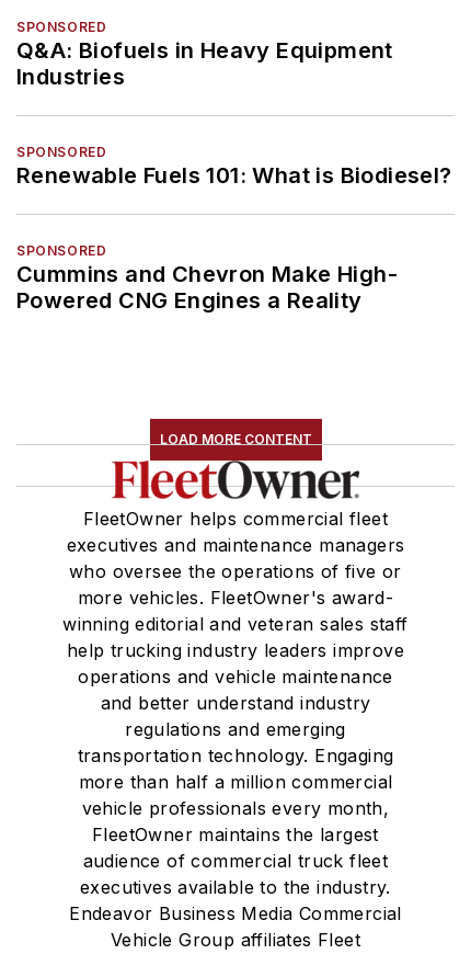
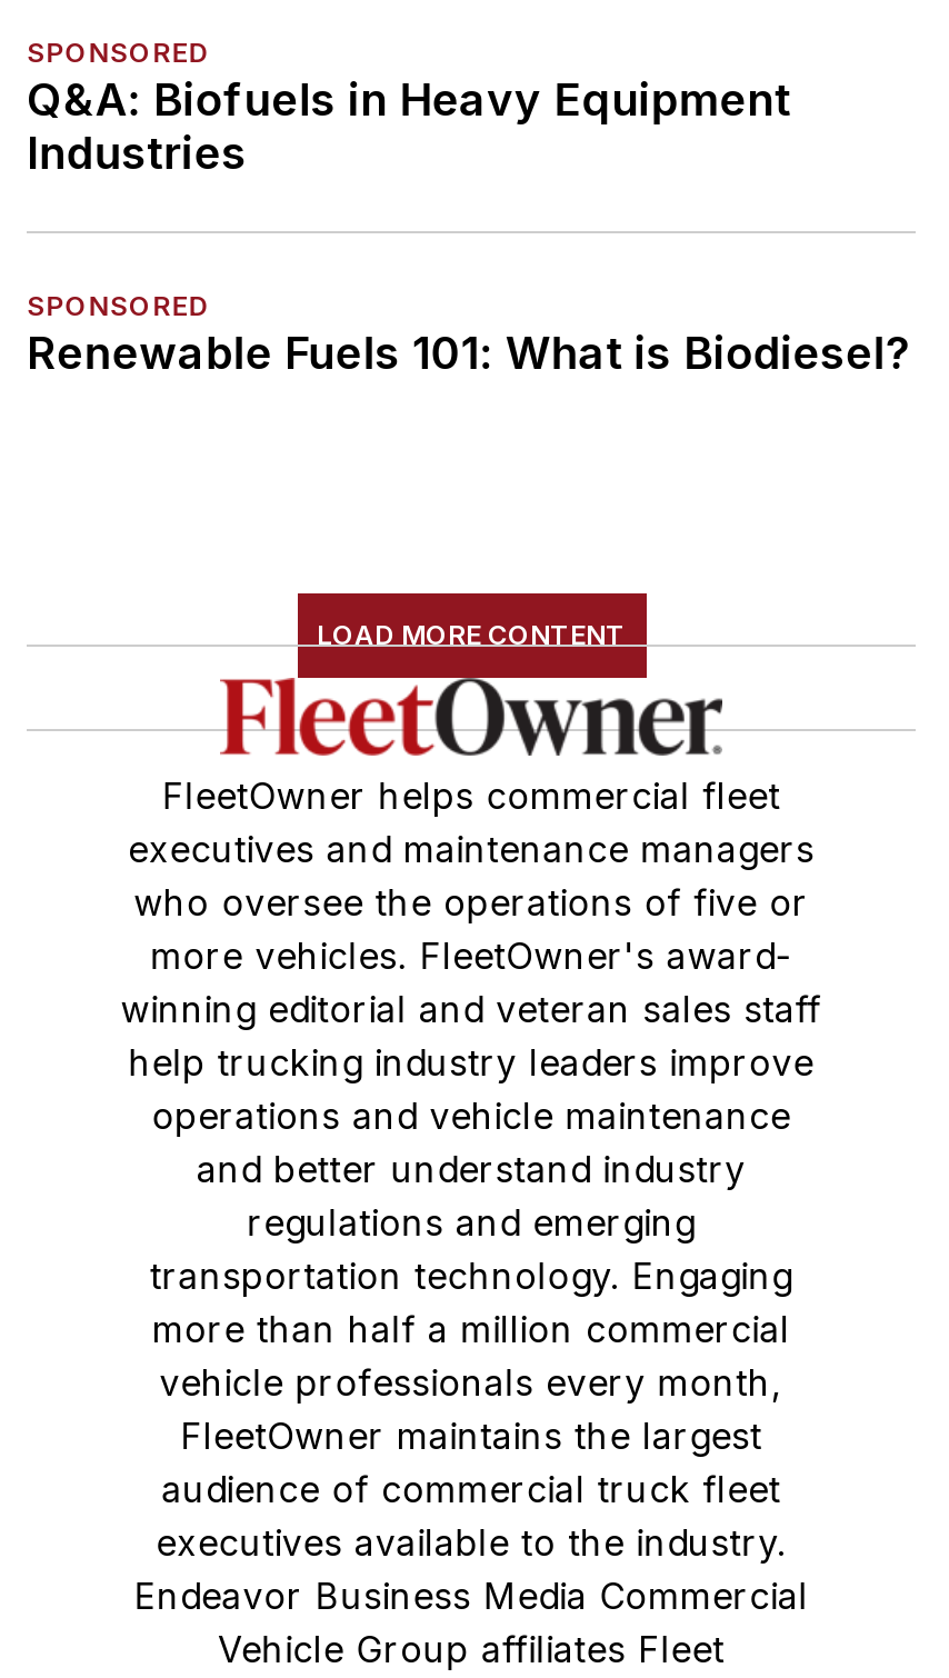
[16,243,398,314] SPONSORED | Cummins and Chevron Make High- | Powered CNG Engines a Reality -> none

